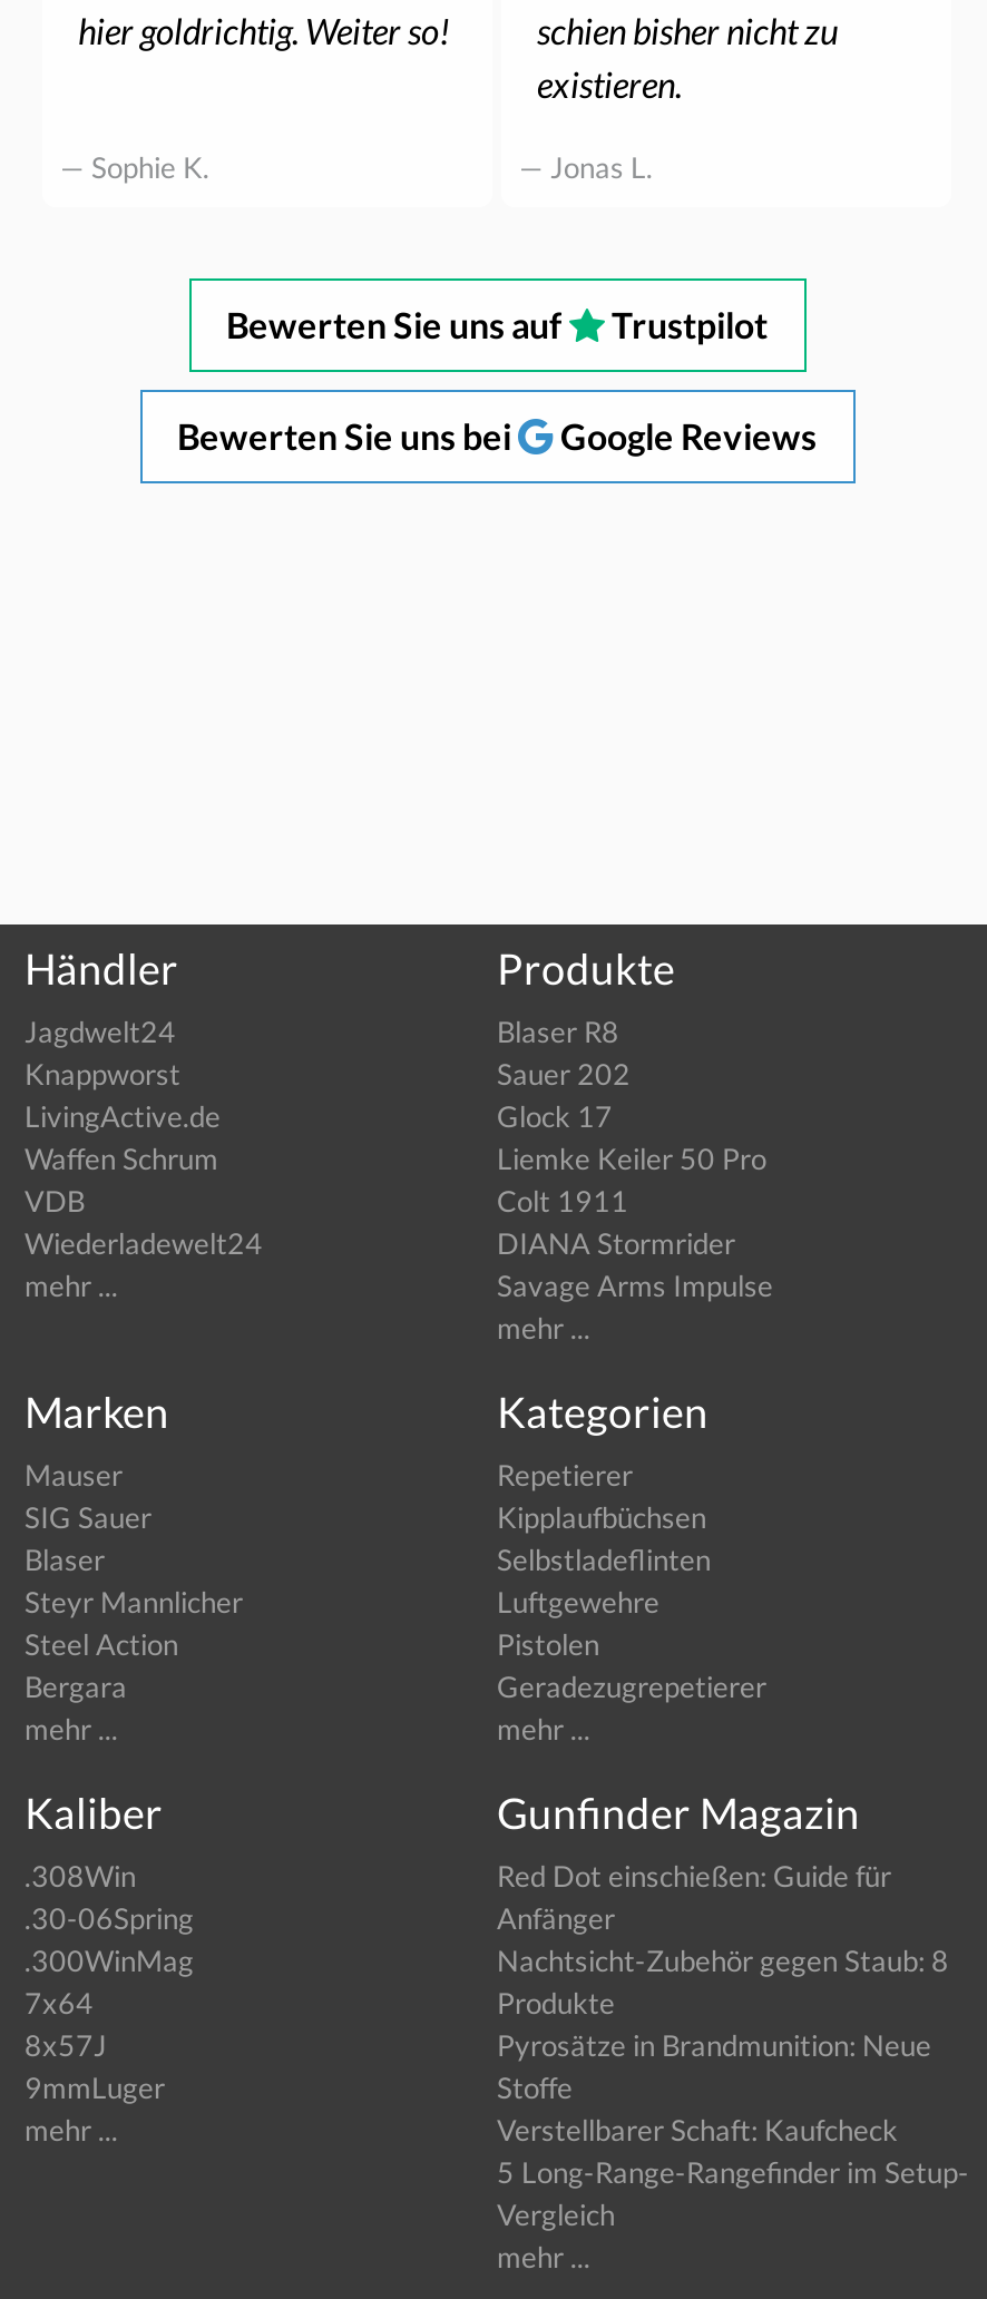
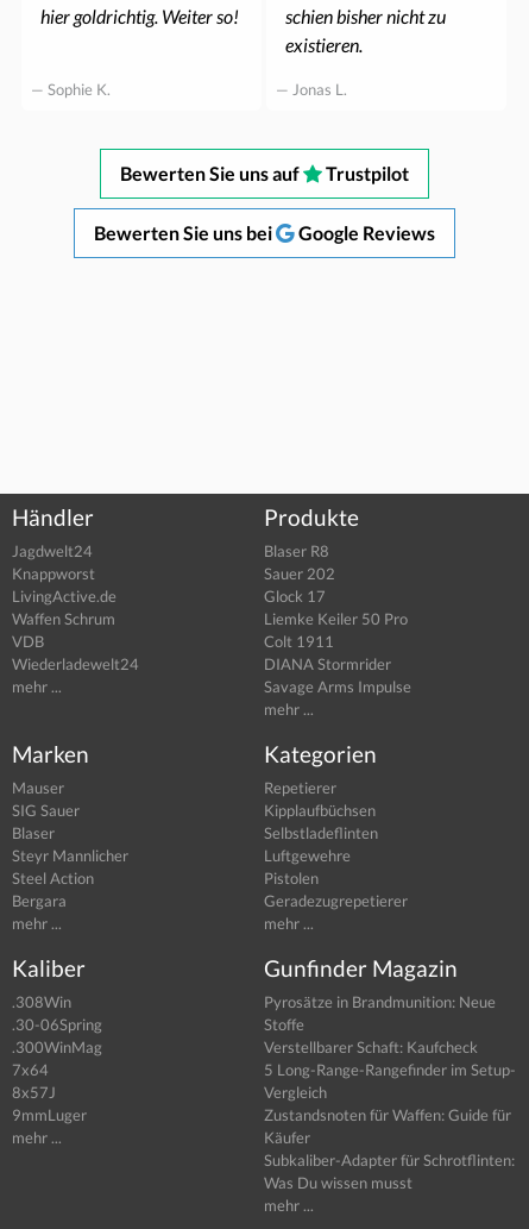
[497,1859,949,2021] Red Dot einschießen: Guide für | Anfänger | Nachtsicht-Zubehör gegen Staub: 8 | Produkte -> none
moved [497,2028,969,2233] -> [264,993,516,1102]: Pyrosätze in Brandmunition: Neue | Stoffe | Verstellbarer Schaft: Kaufcheck | 5 Long-Range-Rangefinder im Setup- | Vergleich
none -> [264,1106,515,1193] Zustandsnoten für Waffen: Guide für | Käufer | Subkaliber-Adapter für Schrotflinten: | Was Du wissen musst

